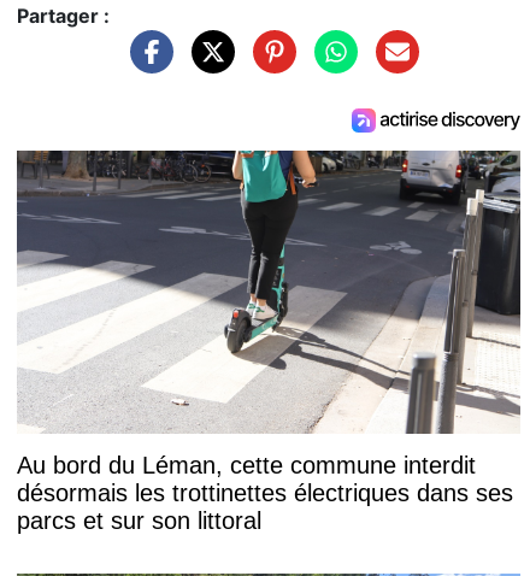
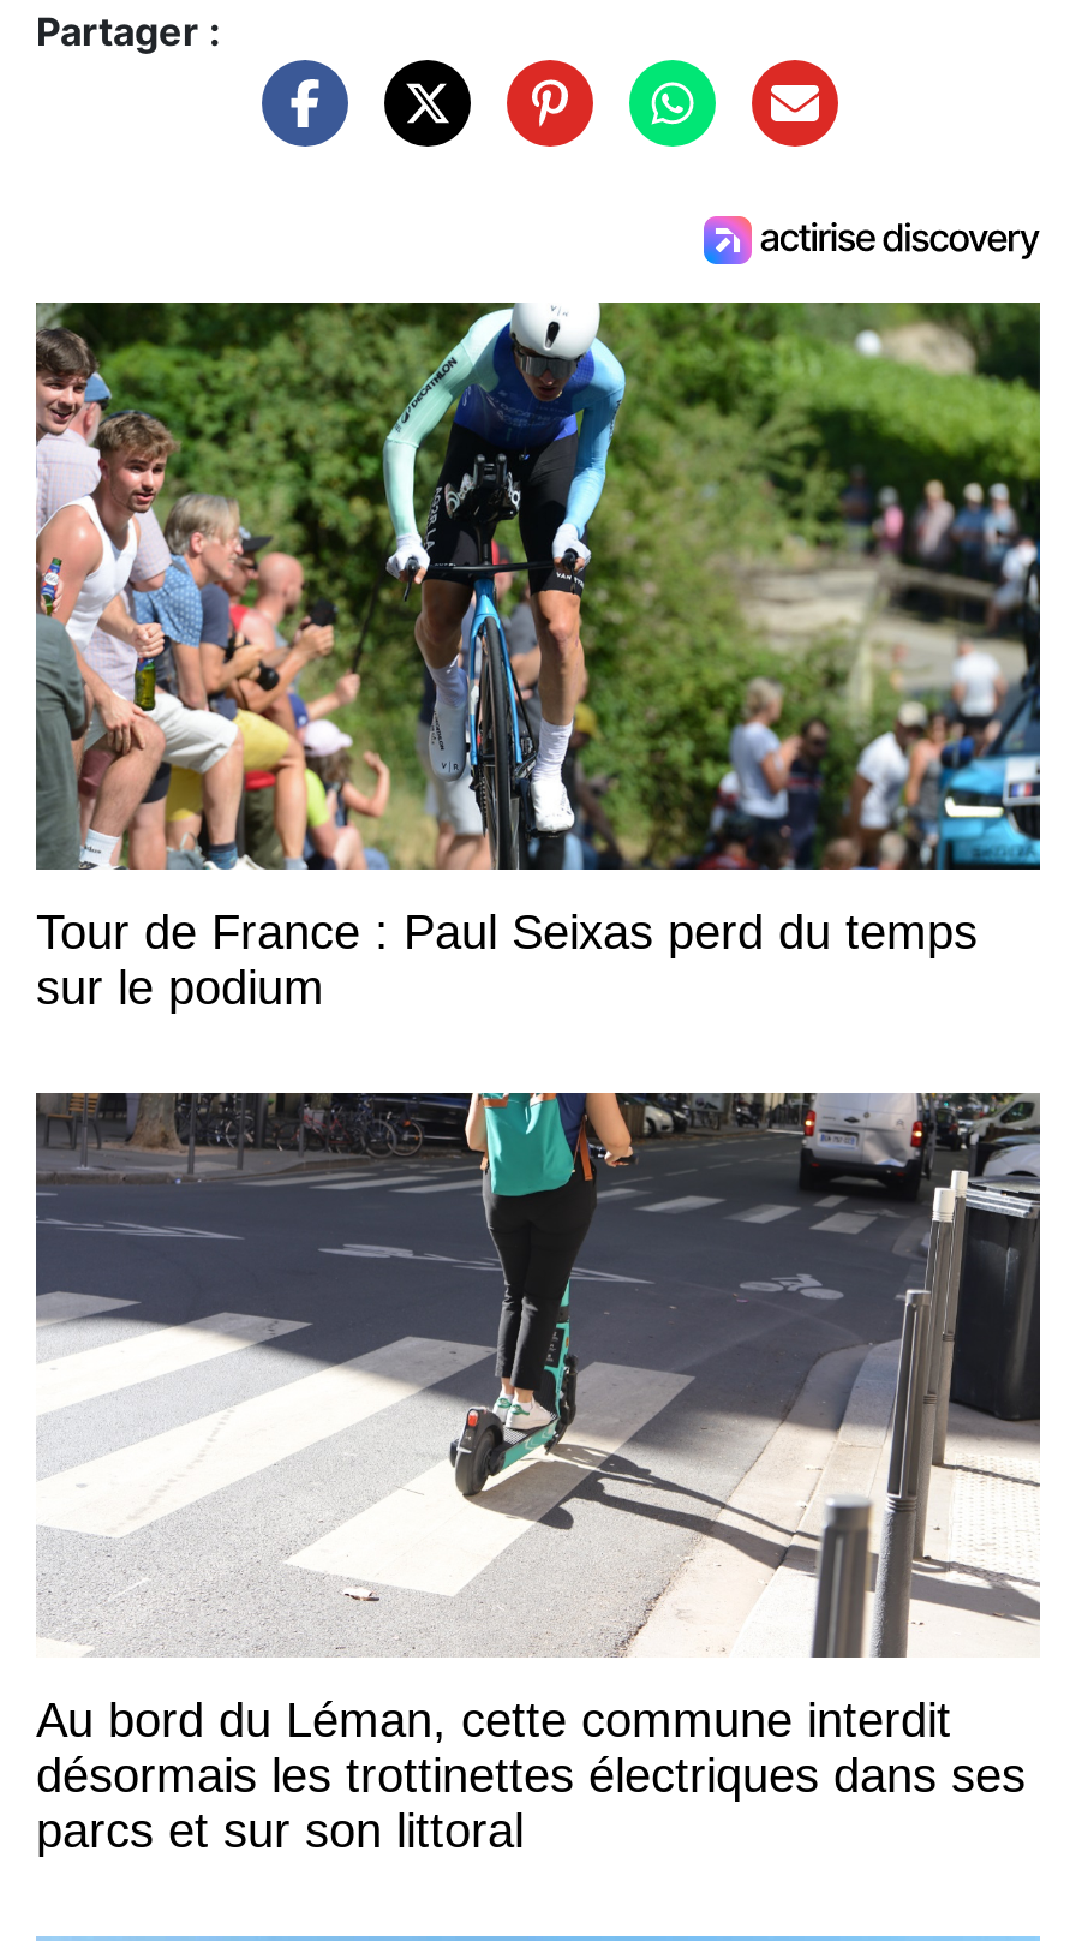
none -> [34,300,1042,1013] [image] | Tour de France : Paul Seixas perd du temps | sur le podium

